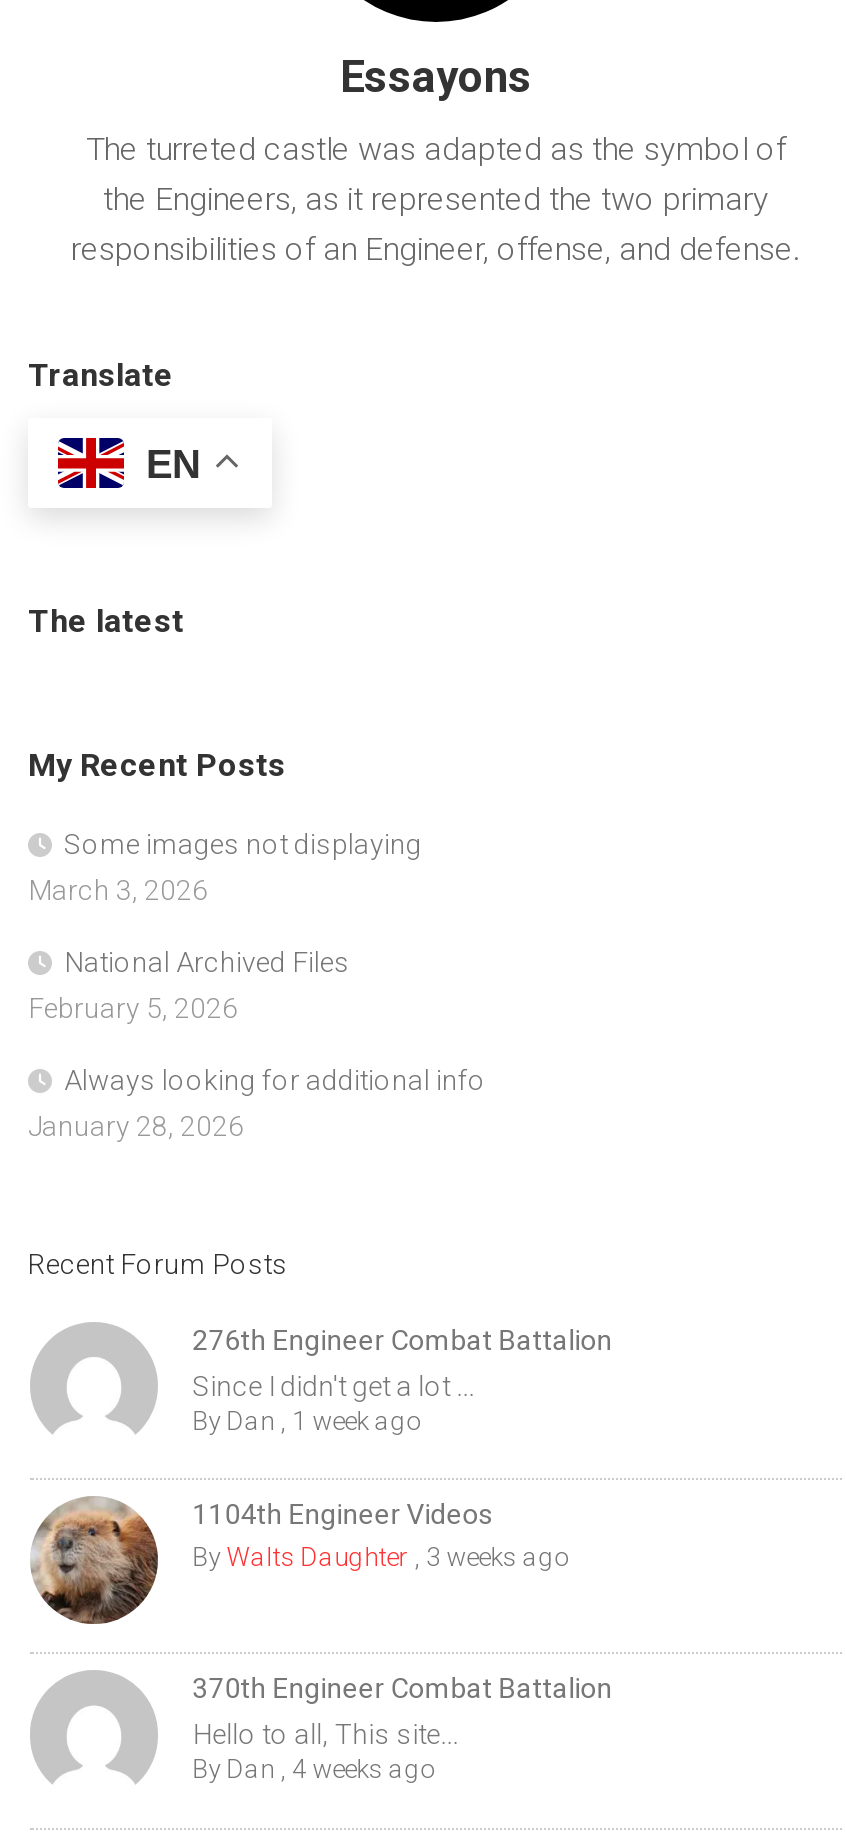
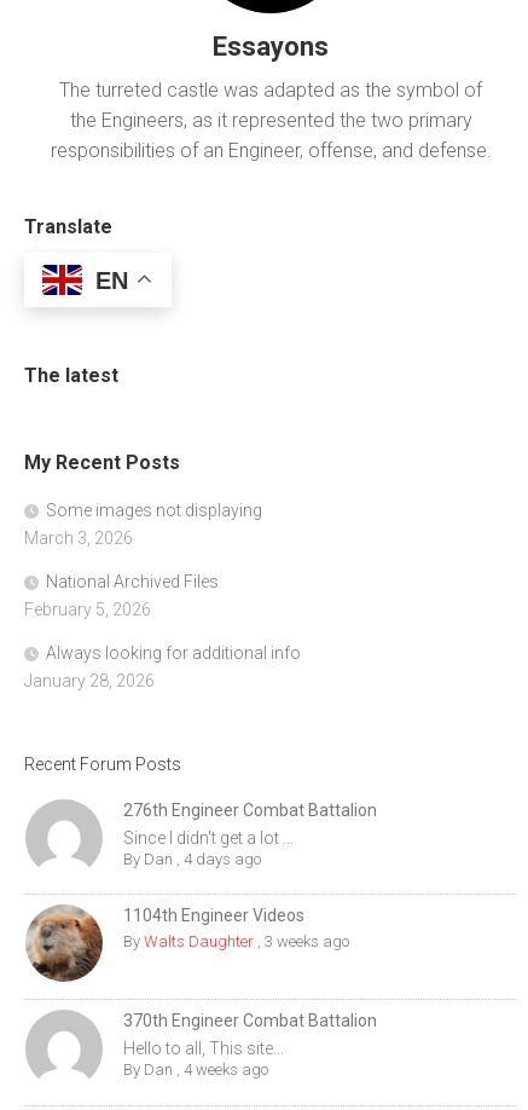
[192,1406,418,1436] By Dan, 1 week ago -> [123,850,261,868] By Dan, 4 days ago

